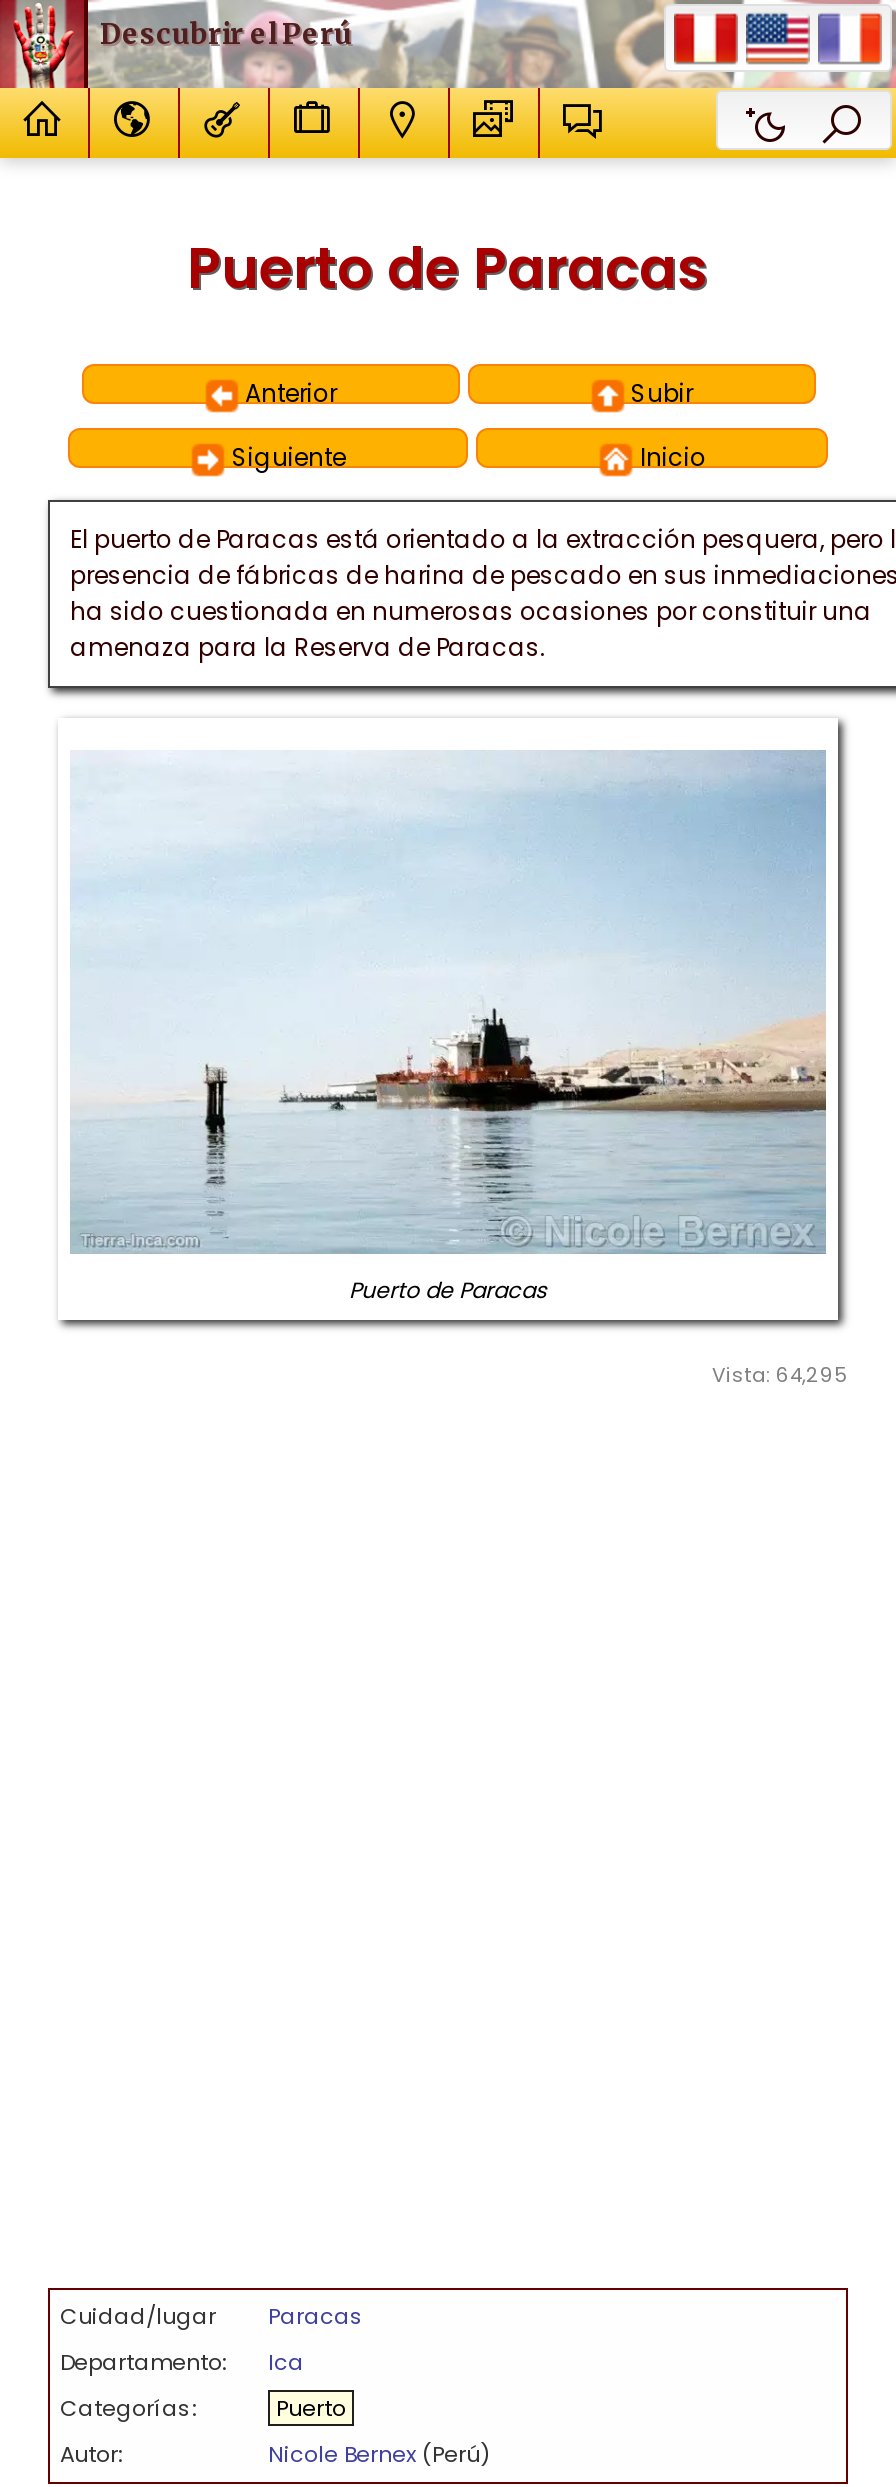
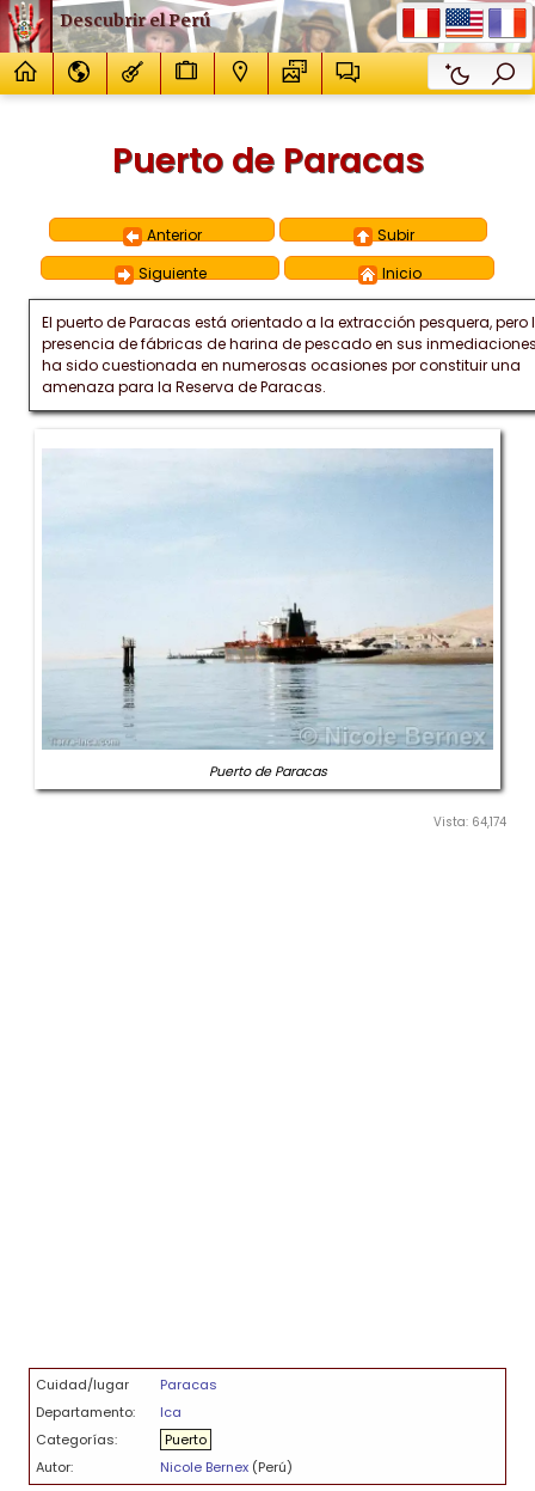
[712,1360,848,1390] Vista: 64,295 -> [433,813,506,831] Vista: 64,174

